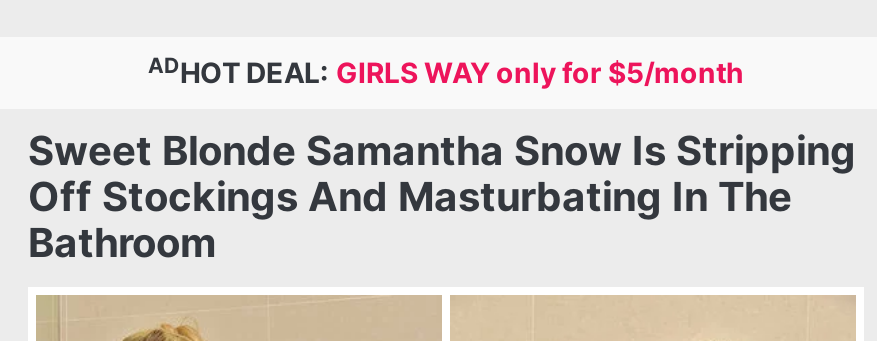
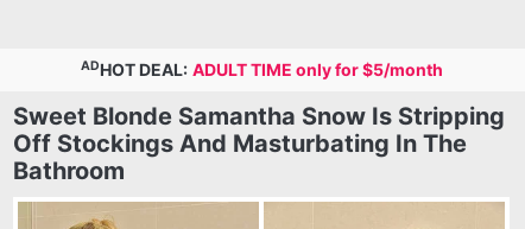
[148,53,744,89] ADHOT DEAL: GIRLS WAY only for $5/month -> [80,58,442,79] ADHOT DEAL: ADULT TIME only for $5/month

